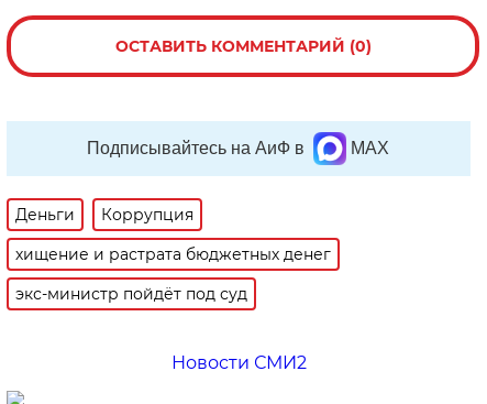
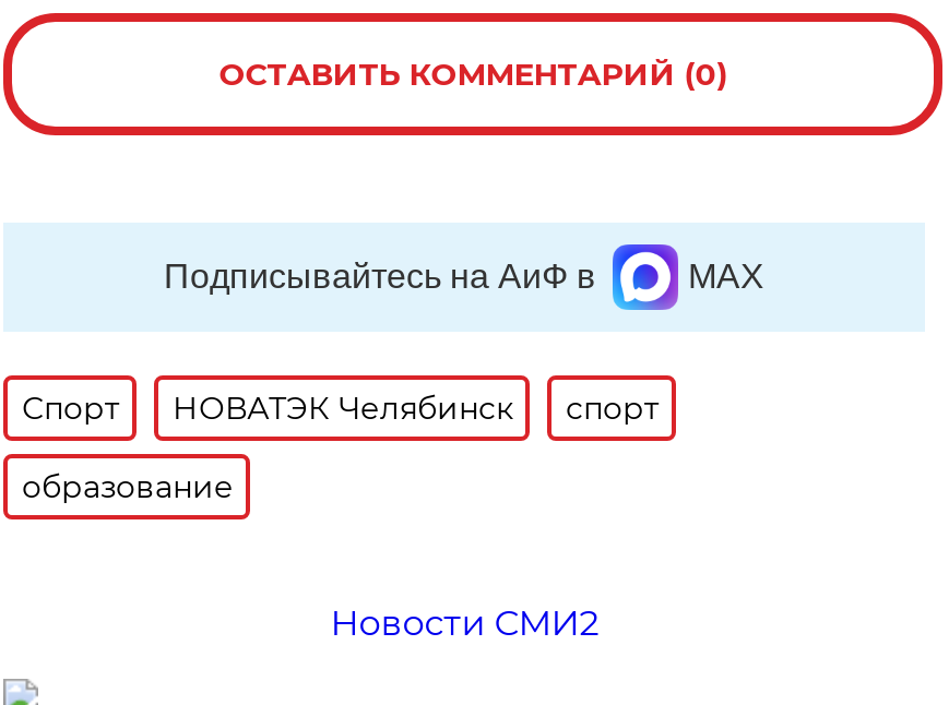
[16,205,331,304] Деньги | Коррупция | хищение и растрата бюджетных денег | экс-министр пойдёт под суд -> [22,389,659,506] Спорт | НОВАТЭК Челябинск | спорт | образование

